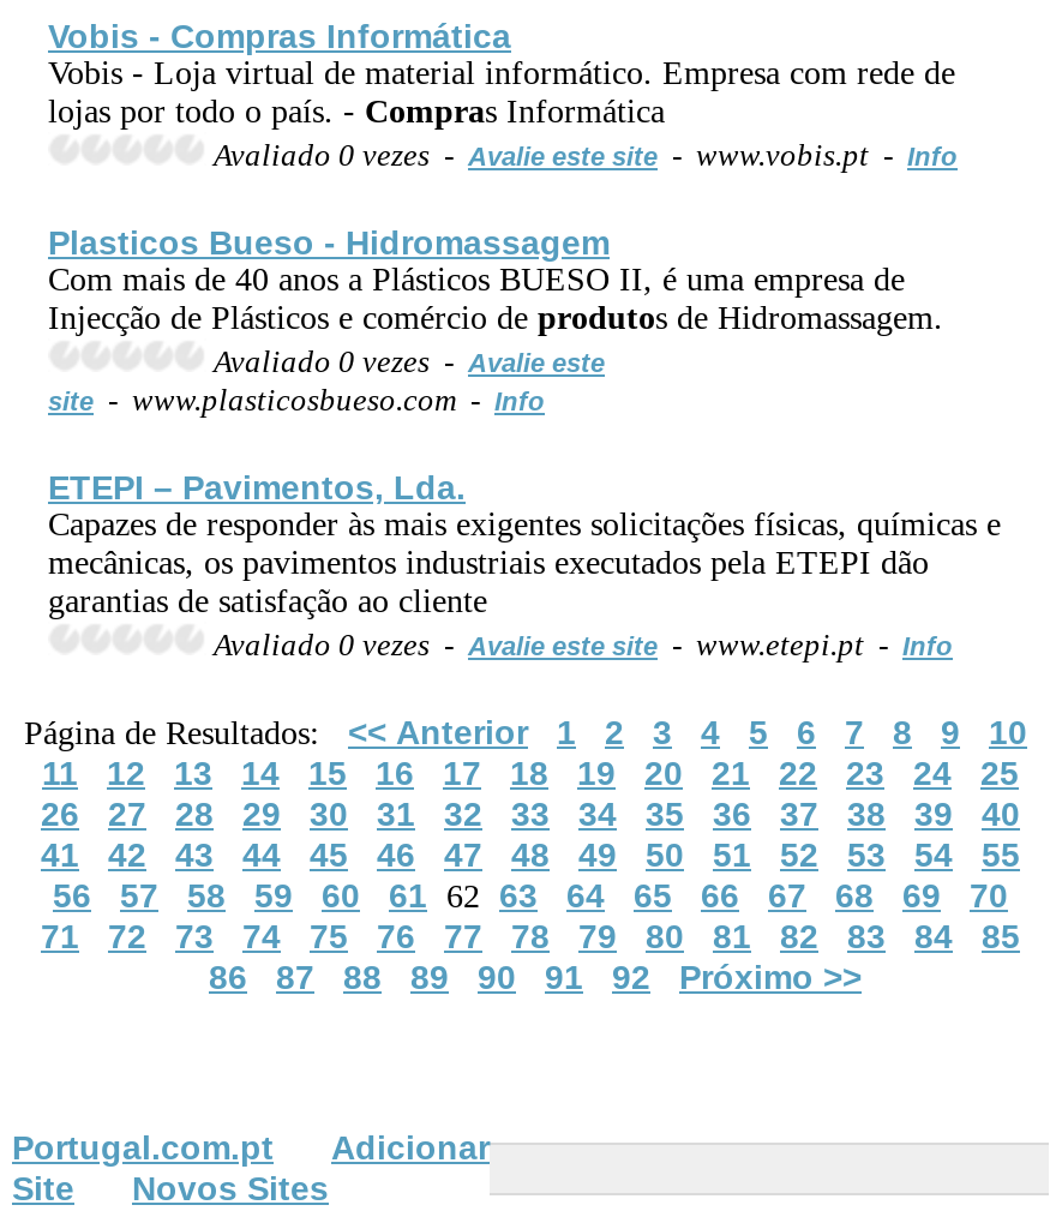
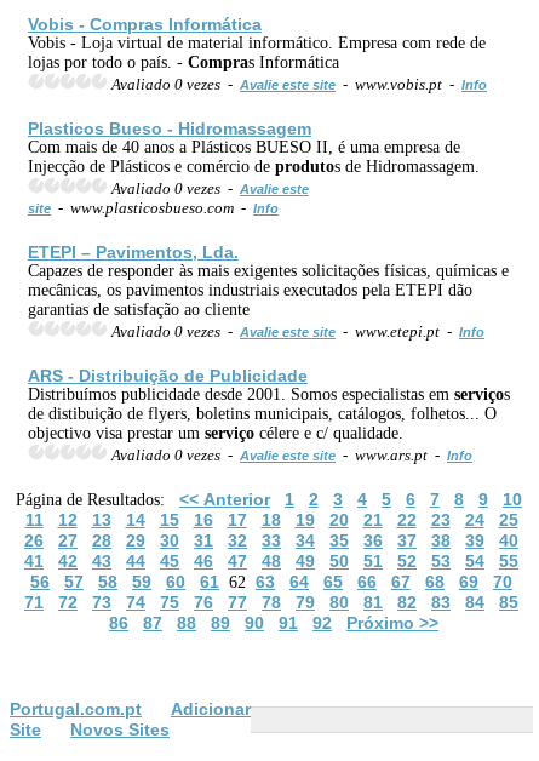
none -> [28,366,510,464] ARS - Distribuição de Publicidade | Distribuímos publicidade desde 2001. Somos especialistas em serviços | de distibuição de flyers, boletins municipais, catálogos, folhetos... O | objectivo visa prestar um serviço célere e c/ qualidade. | Avaliado 0 vezes - Avalie este site - www.ars.pt - Info

